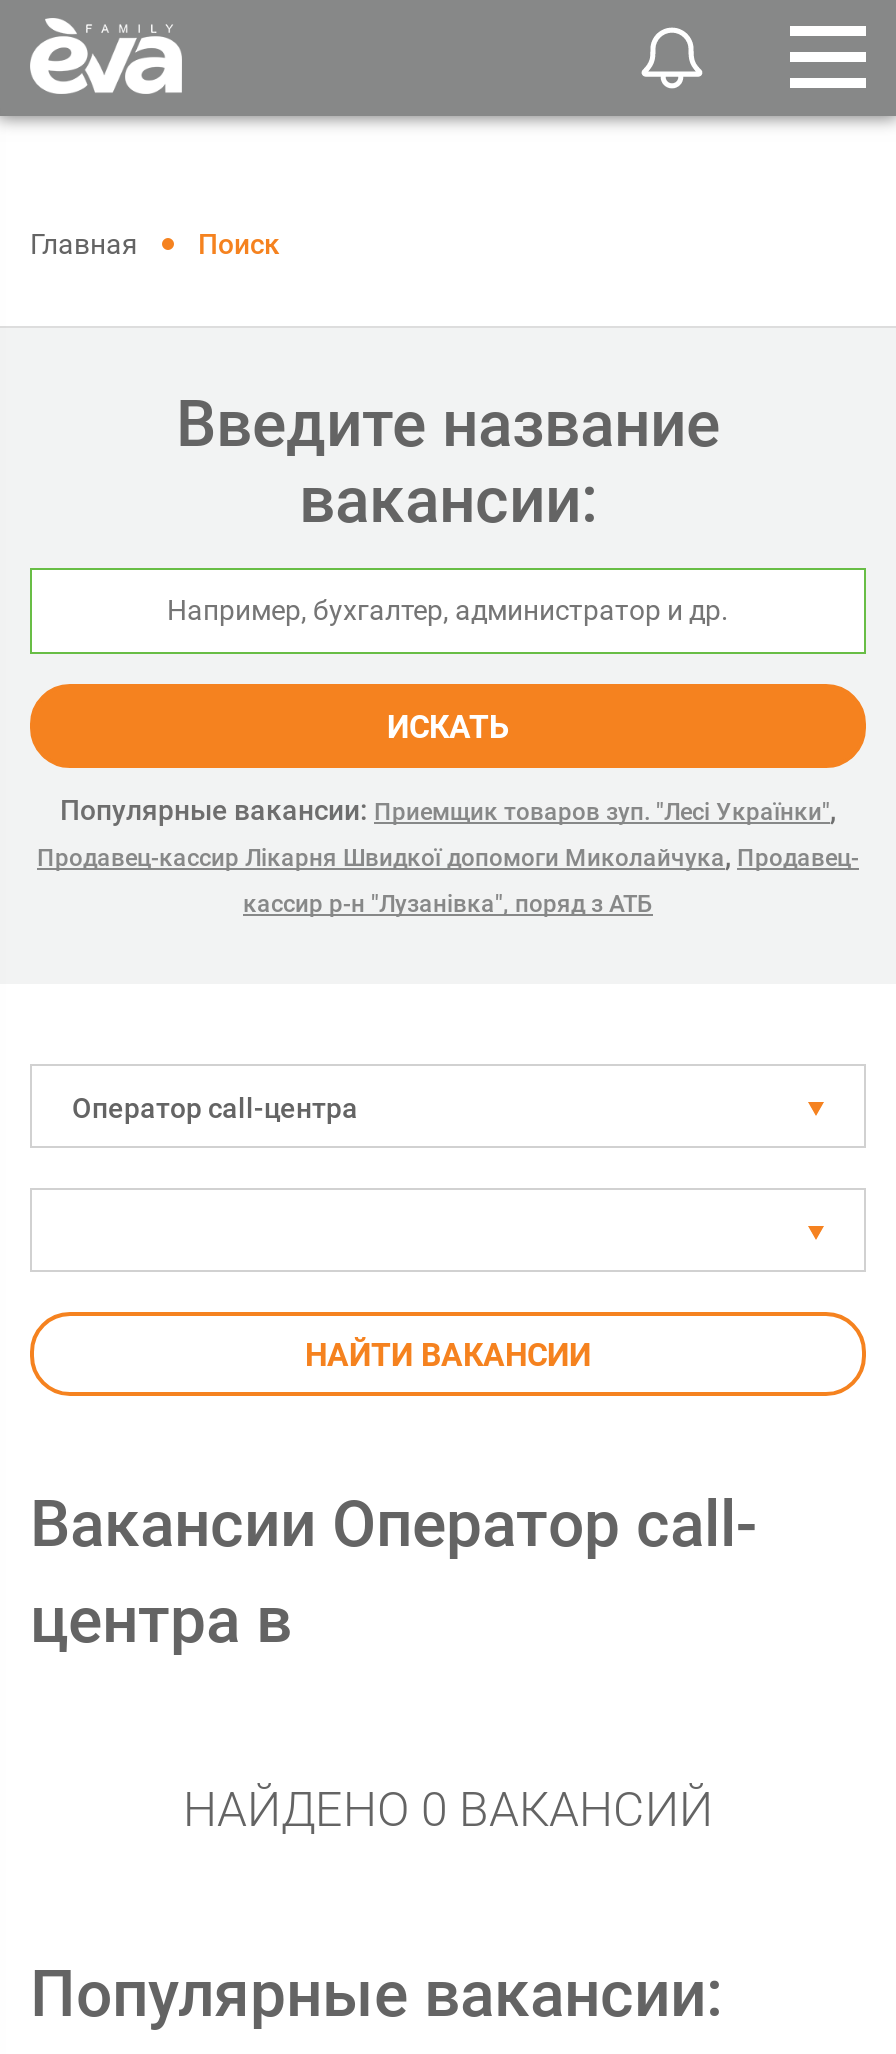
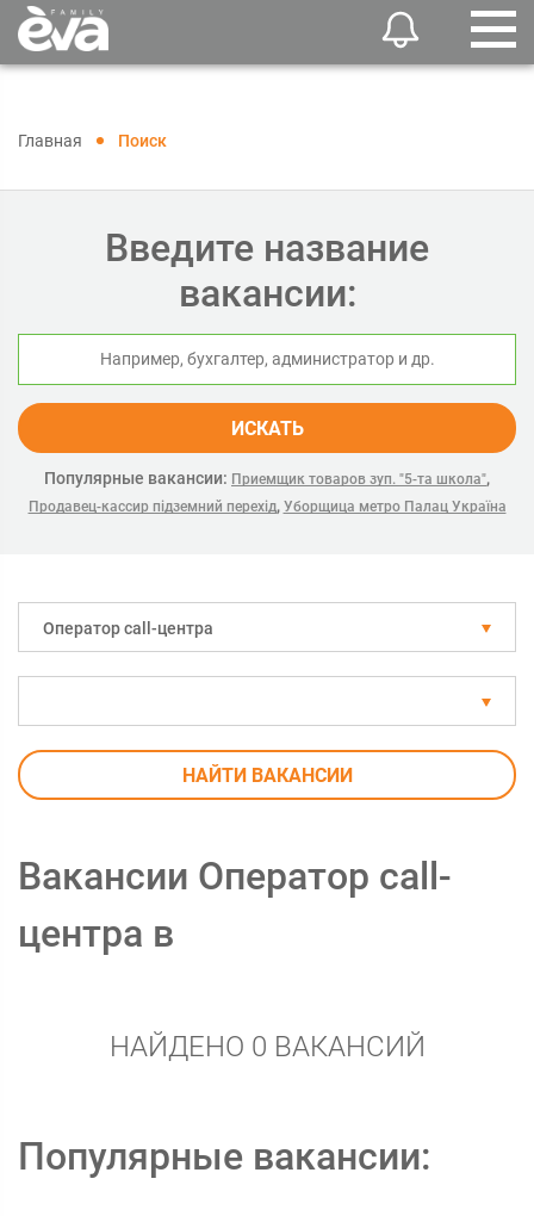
[37,794,859,918] Популярные вакансии: Приемщик товаров зуп. "Лесі Українки", | Продавец-кассир Лікарня Швидкої допомоги Миколайчука, Продавец- | кассир р-н "Лузанівка", поряд з АТБ -> [28,469,506,515] Популярные вакансии: Приемщик товаров зуп. "5-та школа", | Продавец-кассир підземний перехід, Уборщица метро Палац Україна

